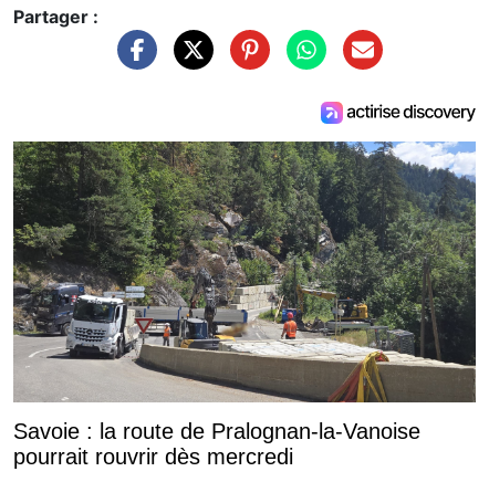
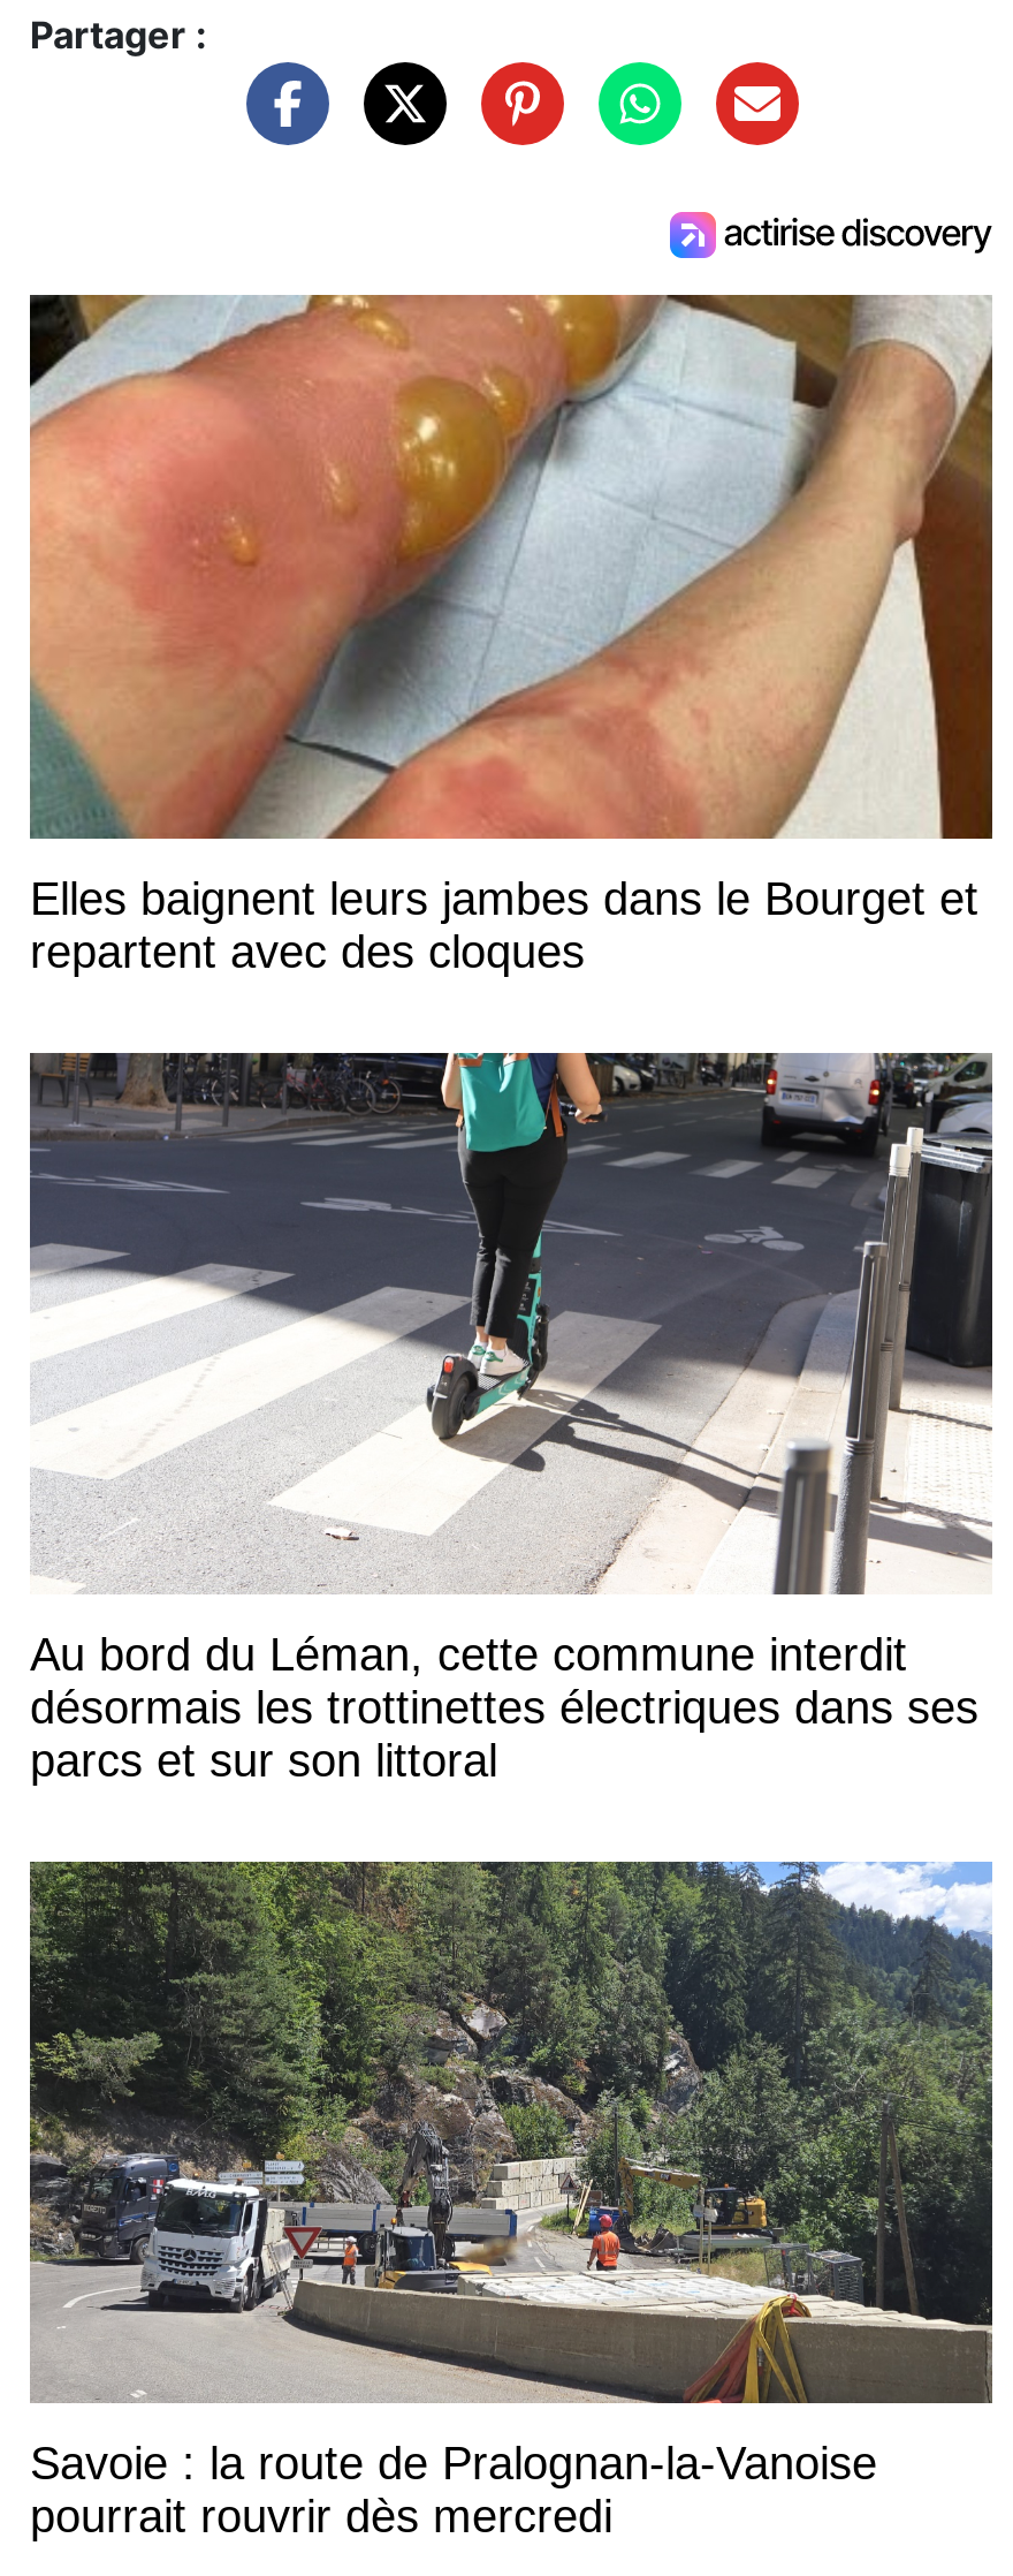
none -> [28,293,995,976] [image] | Elles baignent leurs jambes dans le Bourget et | repartent avec des cloques
none -> [28,1051,995,1785] [image] | Au bord du Léman, cette commune interdit | désormais les trottinettes électriques dans ses | parcs et sur son littoral

